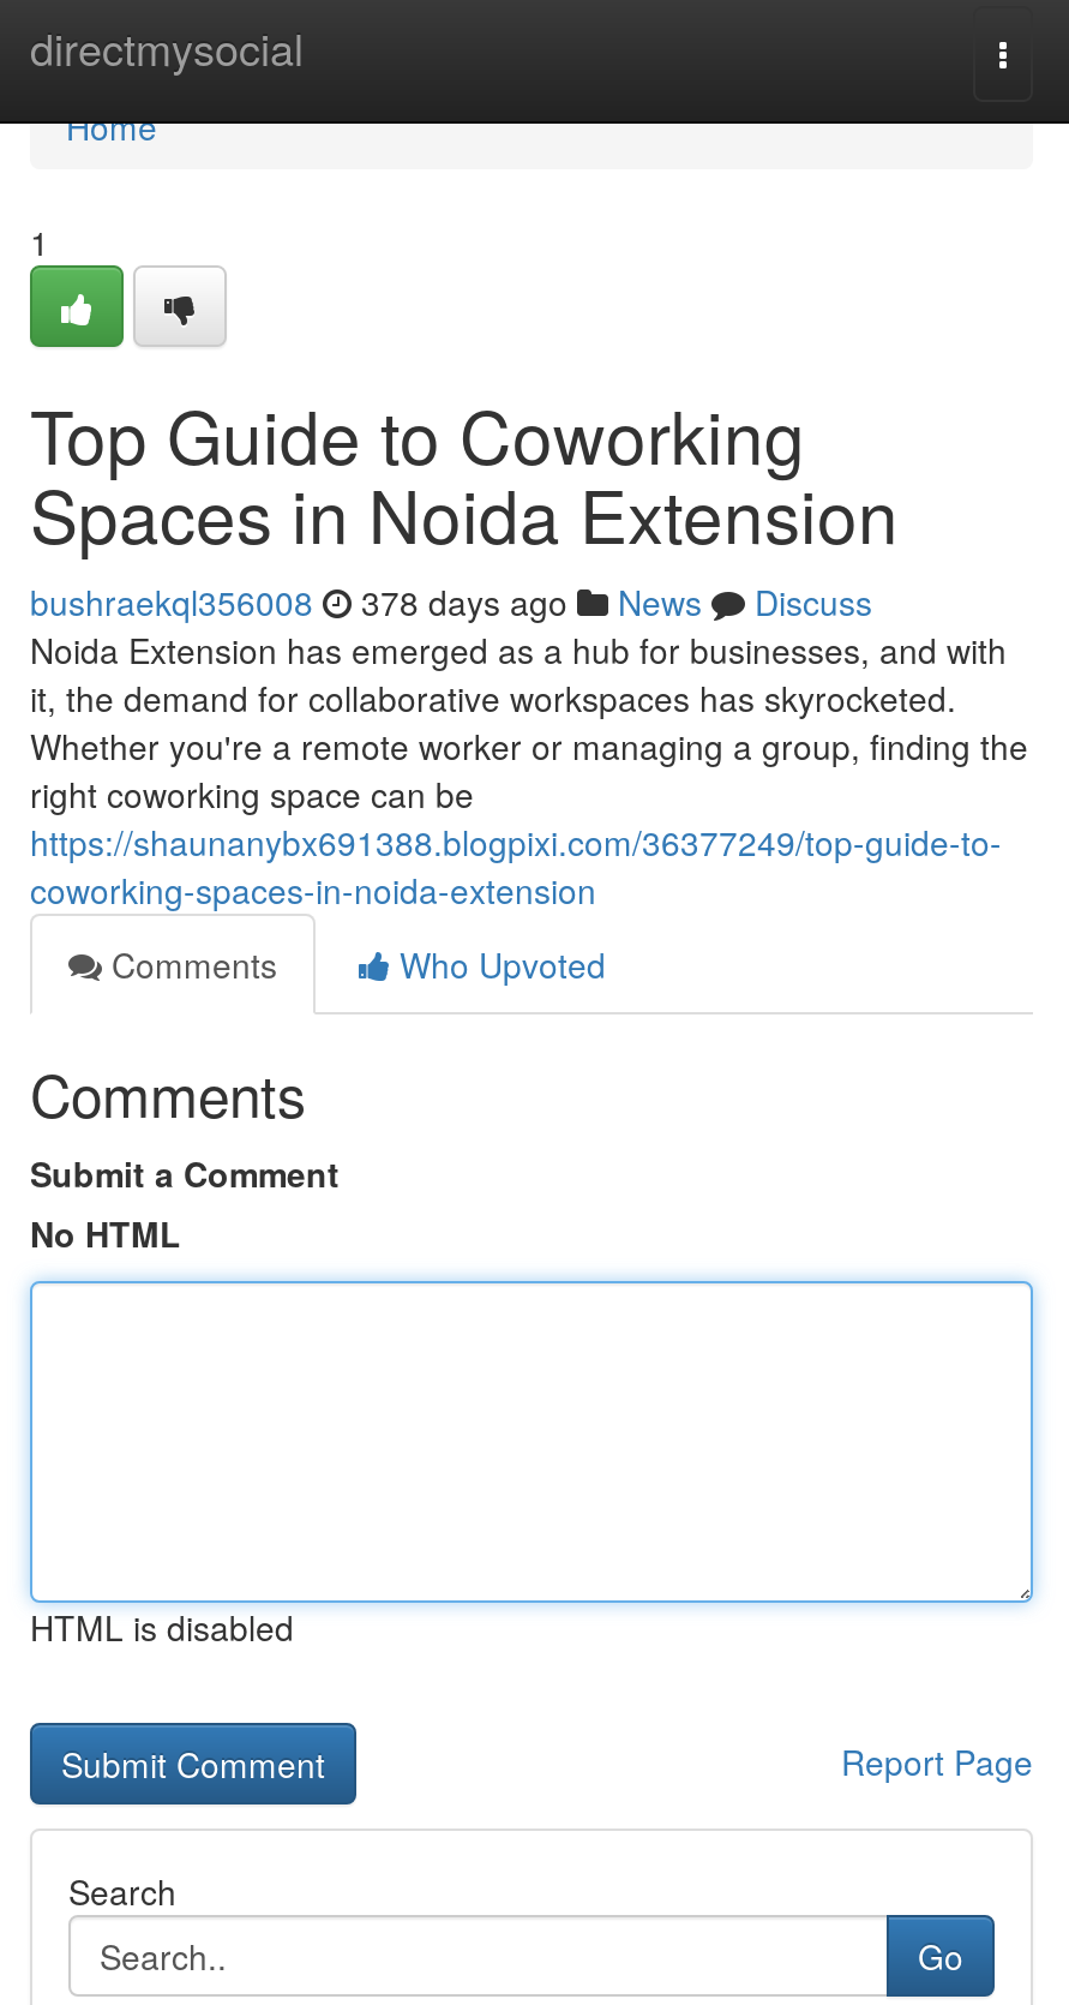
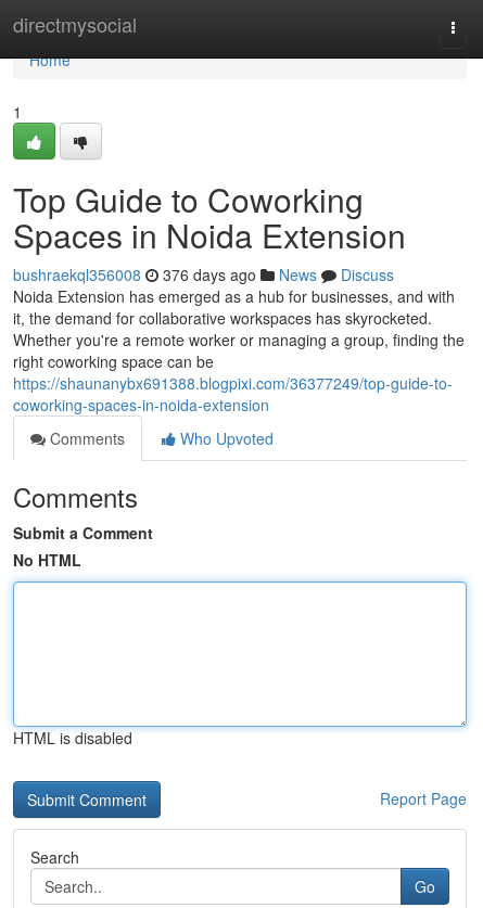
[30,577,872,626] bushraekql356008 378 days ago News Discuss -> [13,264,394,285] bushraekql356008 376 days ago News Discuss

